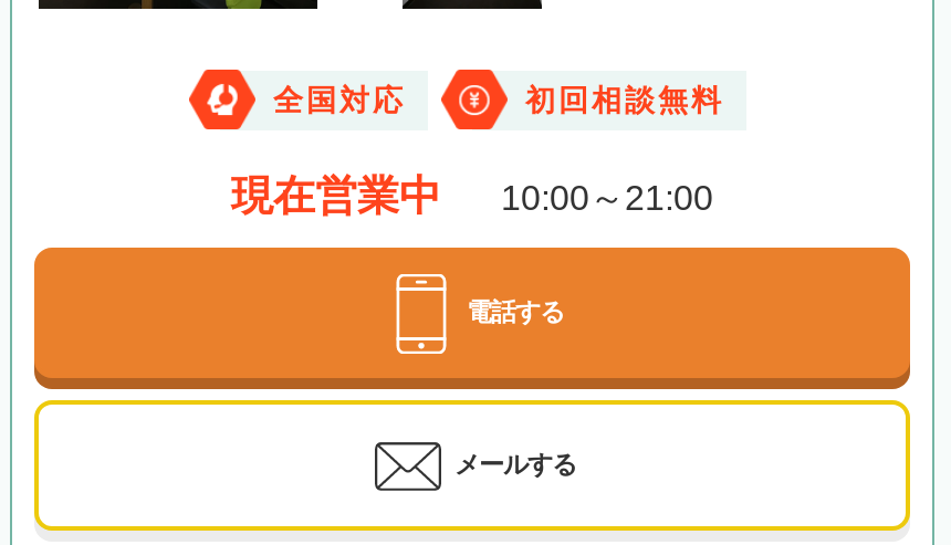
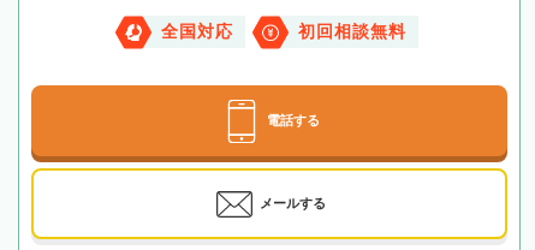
[231,171,713,217] 現在営業中 | 10:00～21:00 -> none

